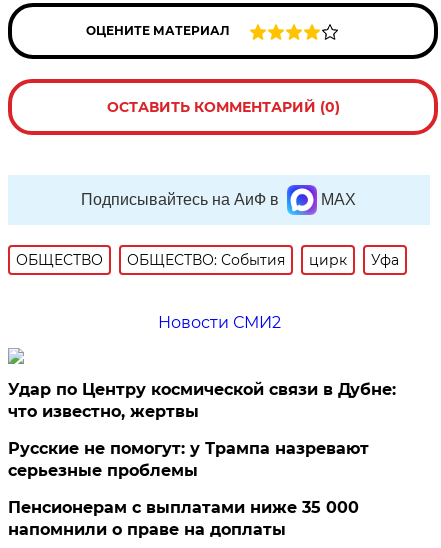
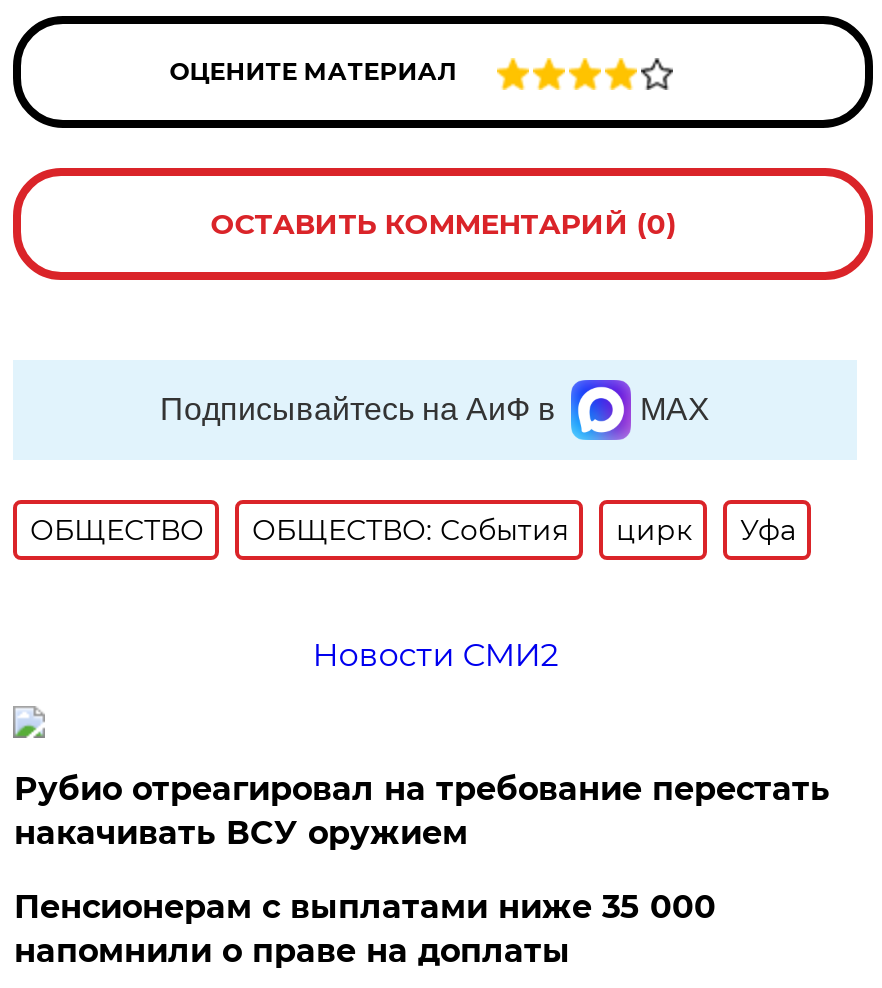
[8,380,396,480] Удар по Центру космической связи в Дубне: | что известно, жертвы | Русские не помогут: у Трампа назревают | серьезные проблемы -> [14,770,830,852] Рубио отреагировал на требование перестать | накачивать ВСУ оружием

